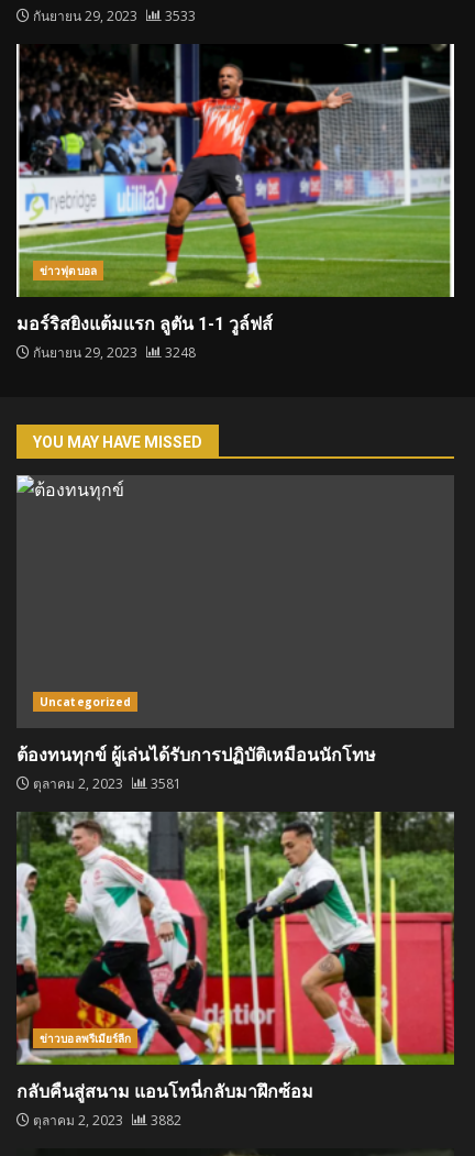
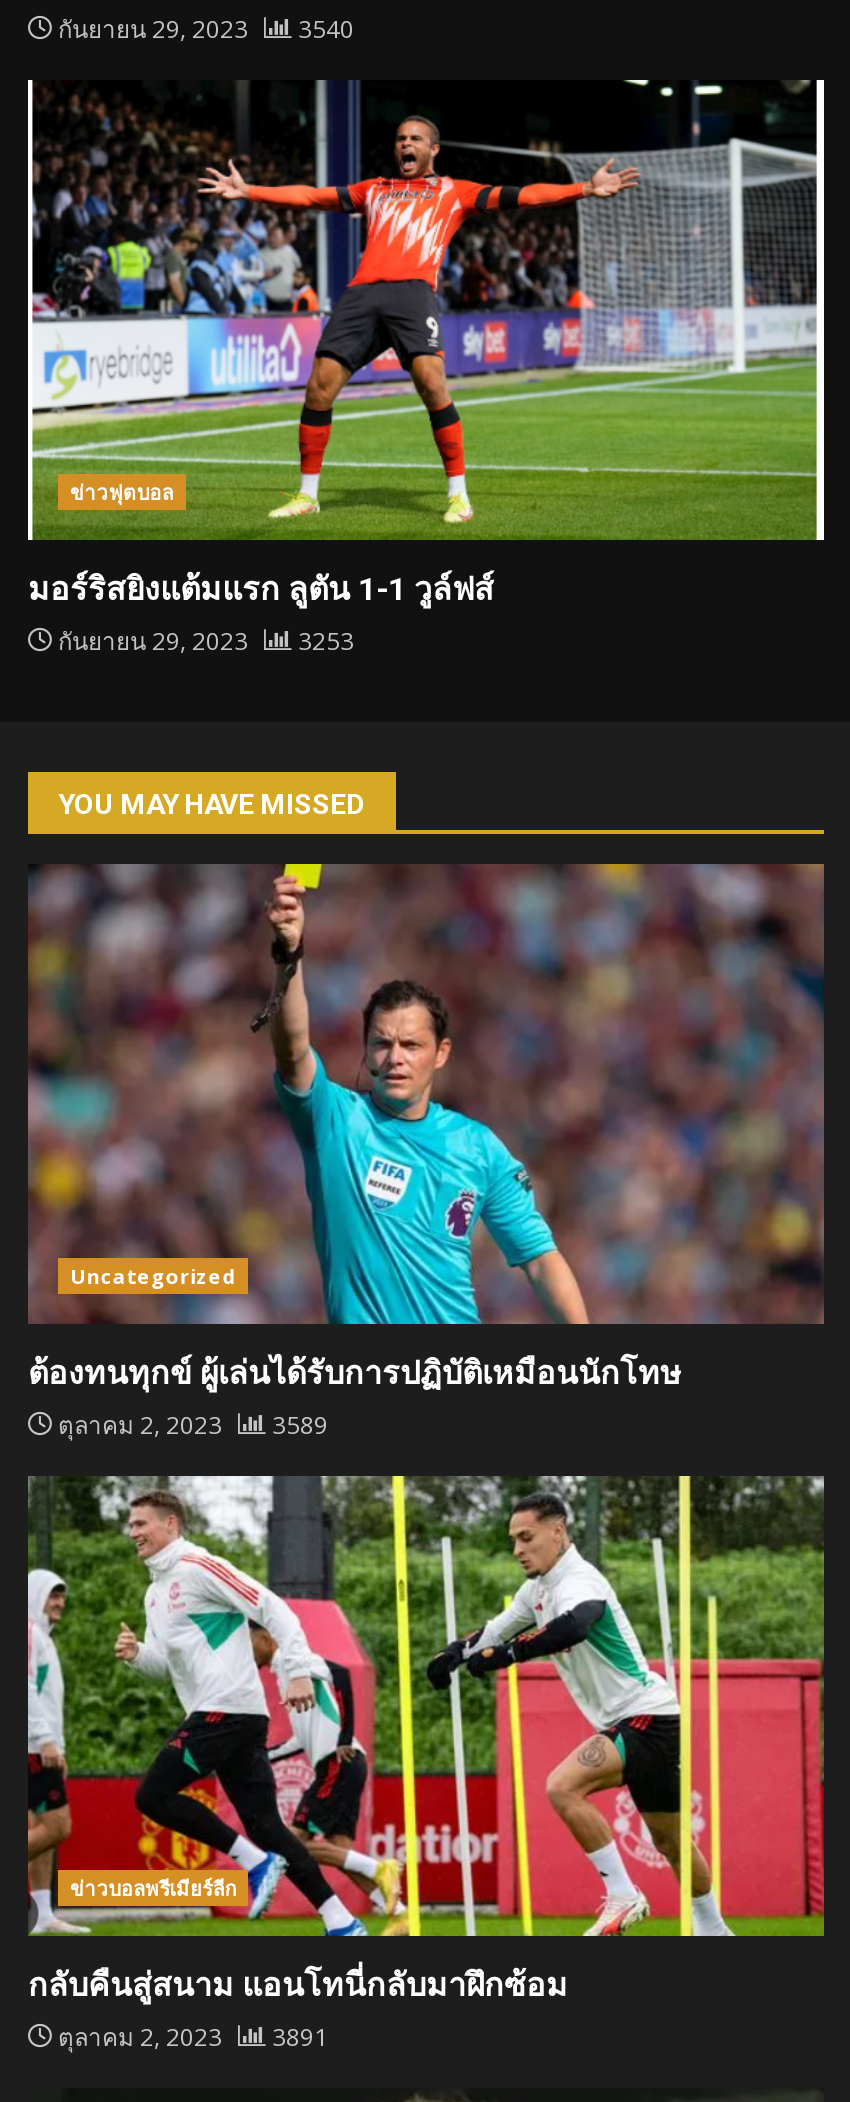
[30,6,196,25] กันยายน 29, 2023 3533 -> [52,12,354,46] กันยายน 29, 2023 3540
[30,343,196,362] กันยายน 29, 2023 3248 -> [52,624,354,658] กันยายน 29, 2023 3253
none -> [28,862,824,1326] [image]
[30,774,181,793] ตุลาคม 2, 2023 3581 -> [52,1408,328,1442] ตุลาคม 2, 2023 3589
[30,1111,181,1129] ตุลาคม 2, 2023 3882 -> [52,2020,328,2054] ตุลาคม 2, 2023 3891

